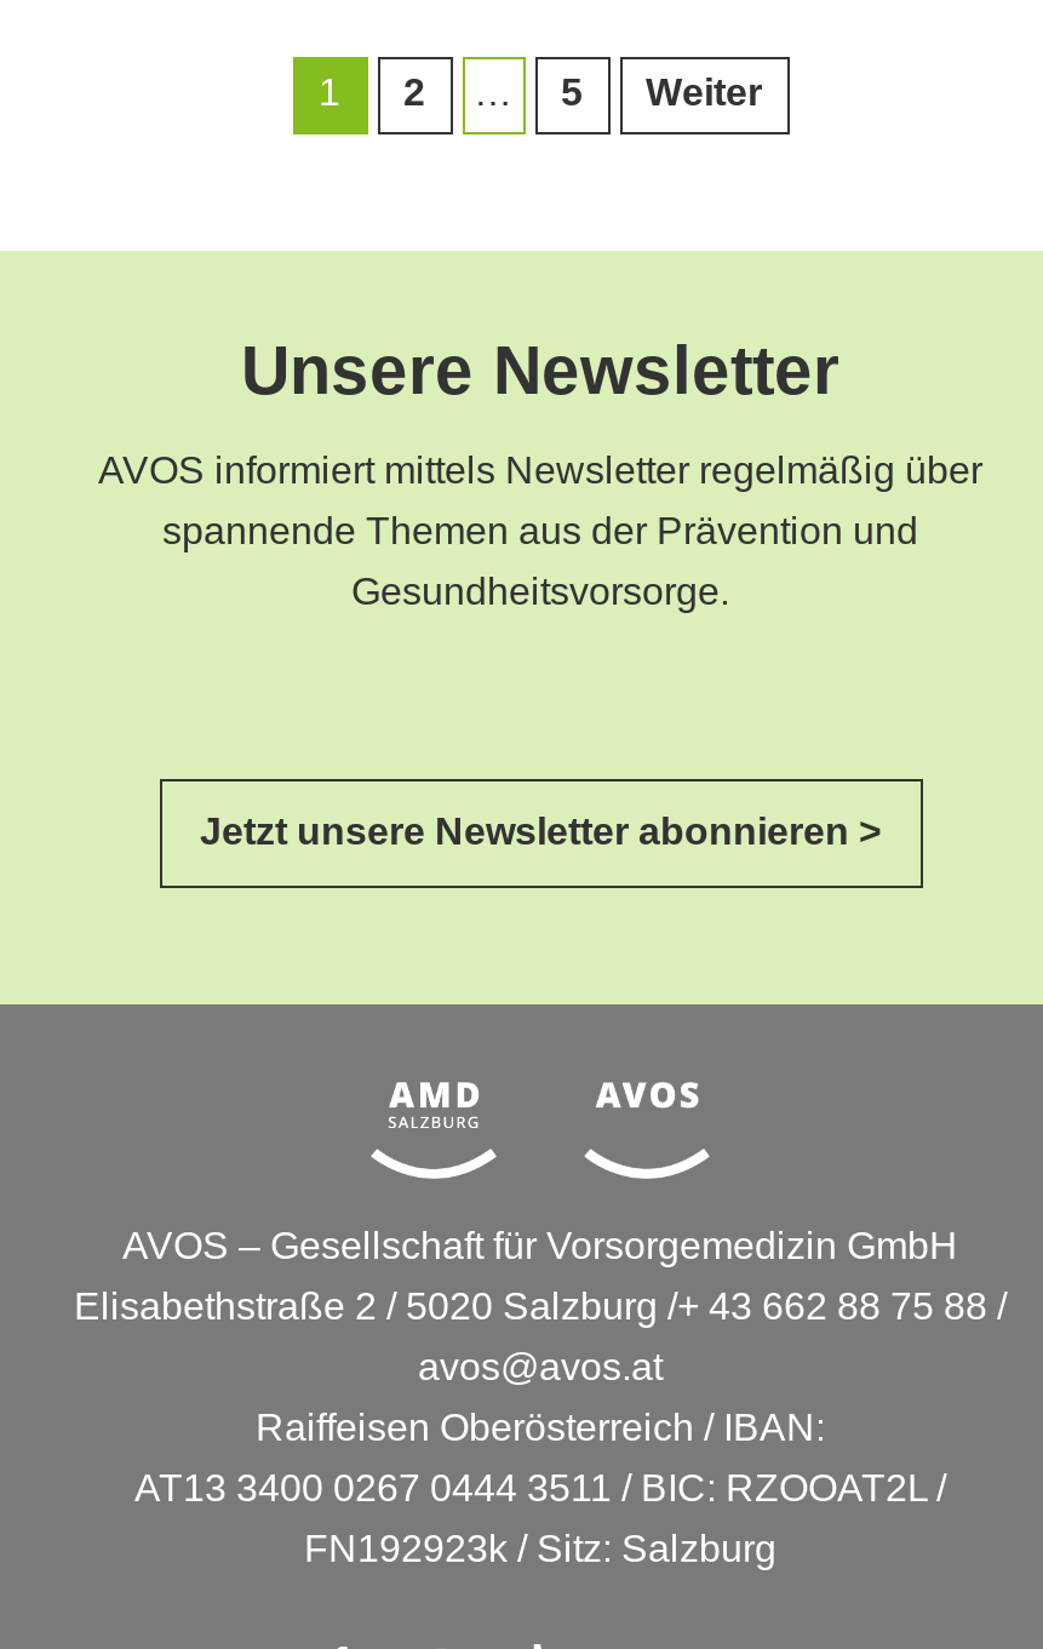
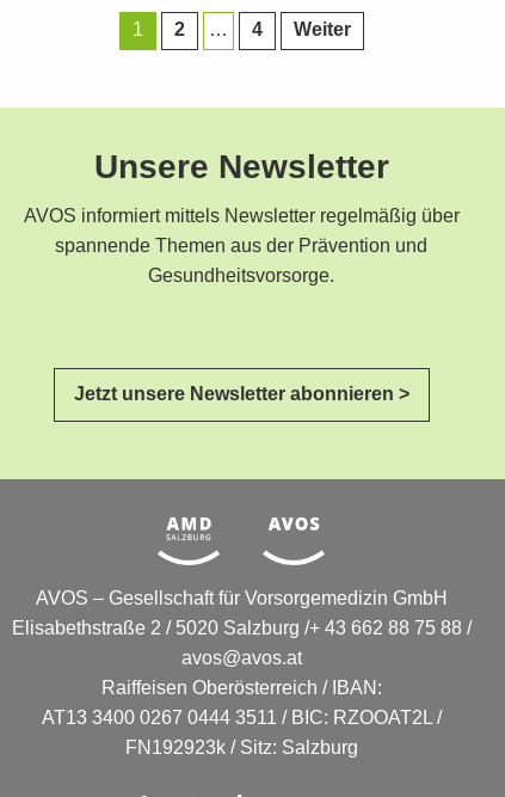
[561,74,583,115] 5 -> [251,20,262,41] 4

